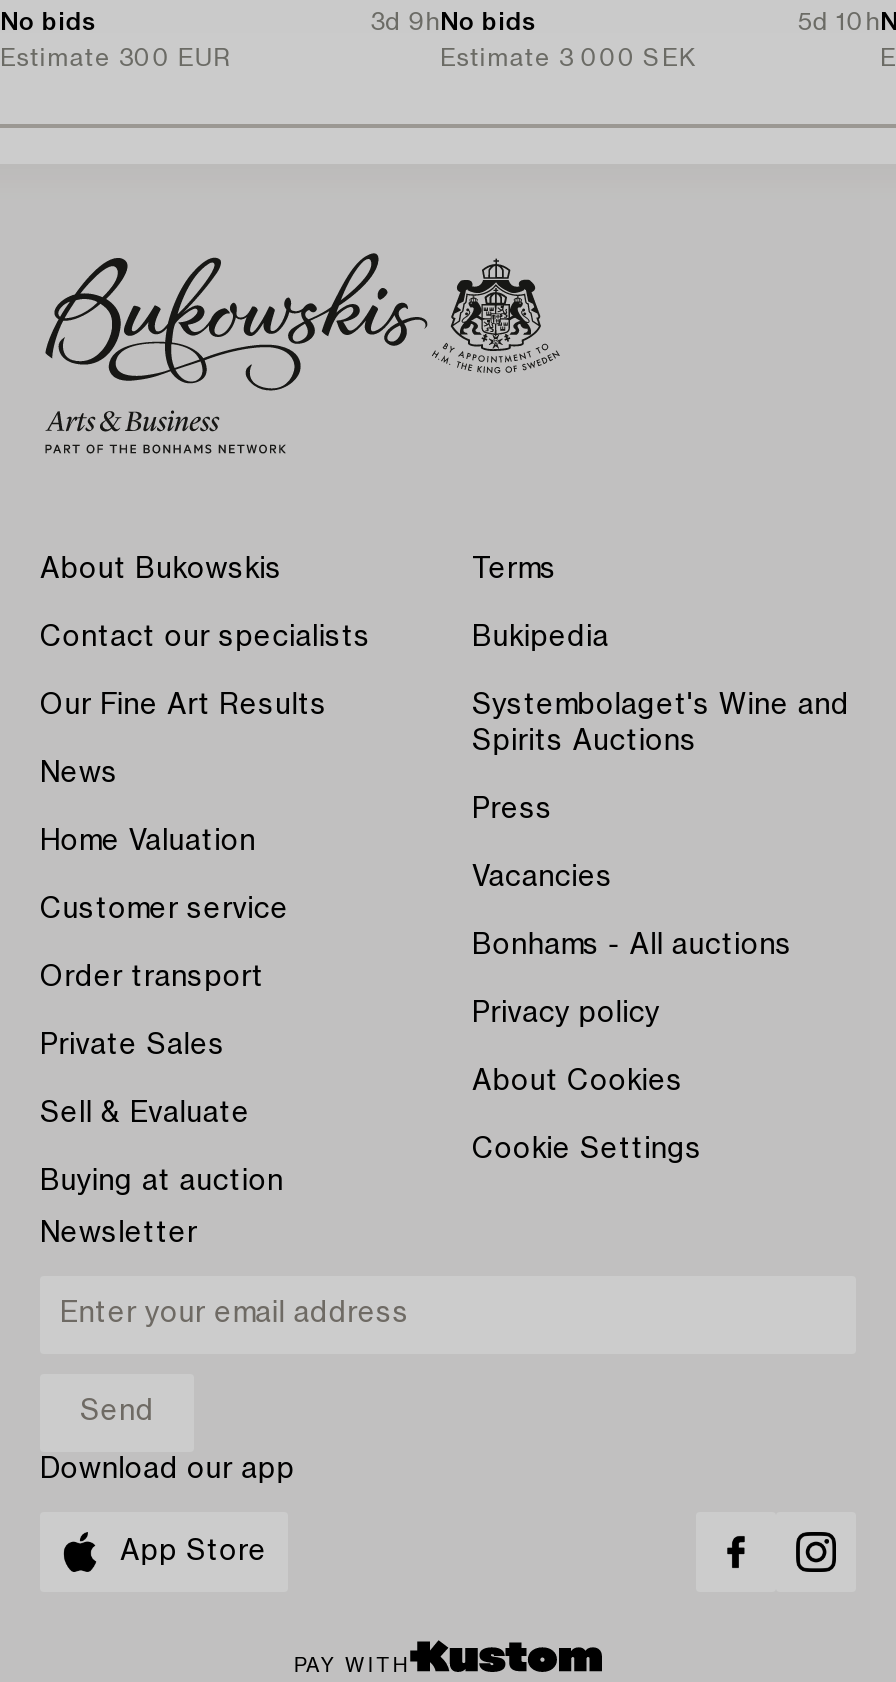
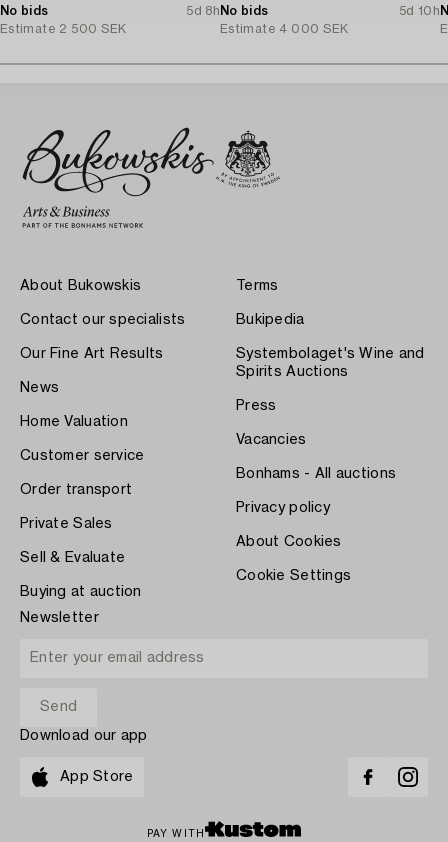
[370,9,537,33] 3d 9h No bids -> [186,5,268,17] 5d 8h No bids
[0,45,230,69] Estimate 300 EUR -> [0,23,127,35] Estimate 2 500 SEK
[440,45,695,69] Estimate 3 000 SEK -> [220,23,349,35] Estimate 4 000 SEK

